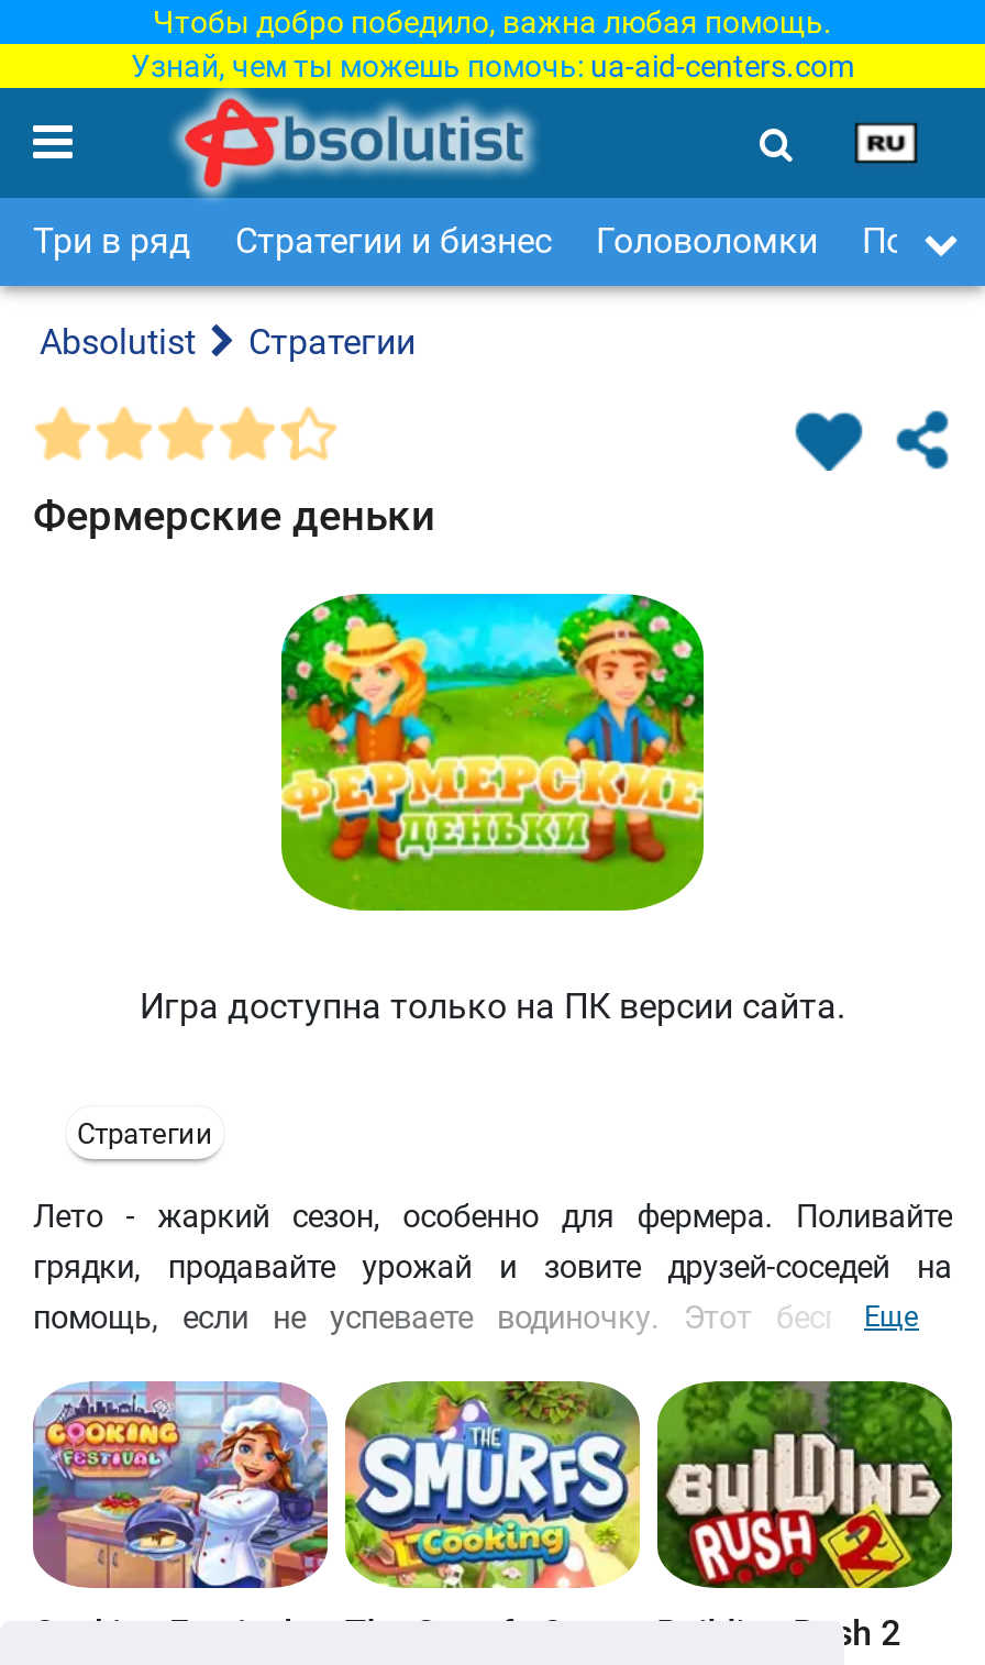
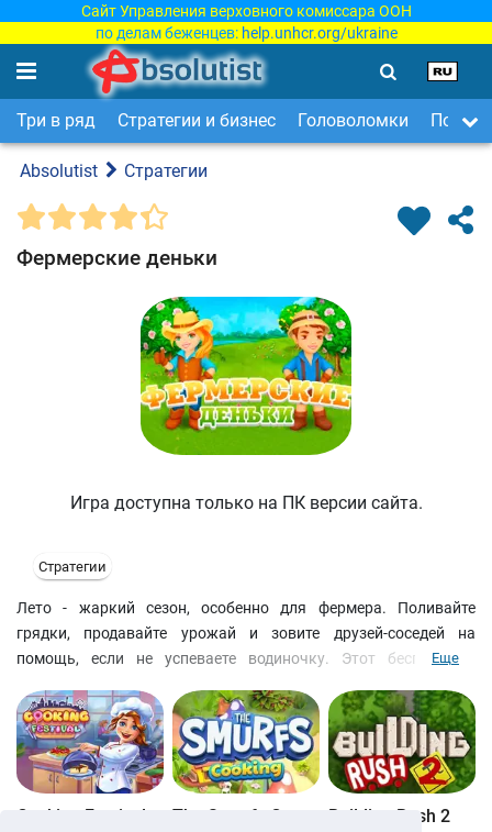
[131,4,854,84] Чтобы добро победило, важна любая помощь. | Узнай, чем ты можешь помочь: ua-aid-centers.com -> [81,2,411,42] Сайт Управления верховного комиссара ООН | по делам беженцев: help.unhcr.org/ukraine

